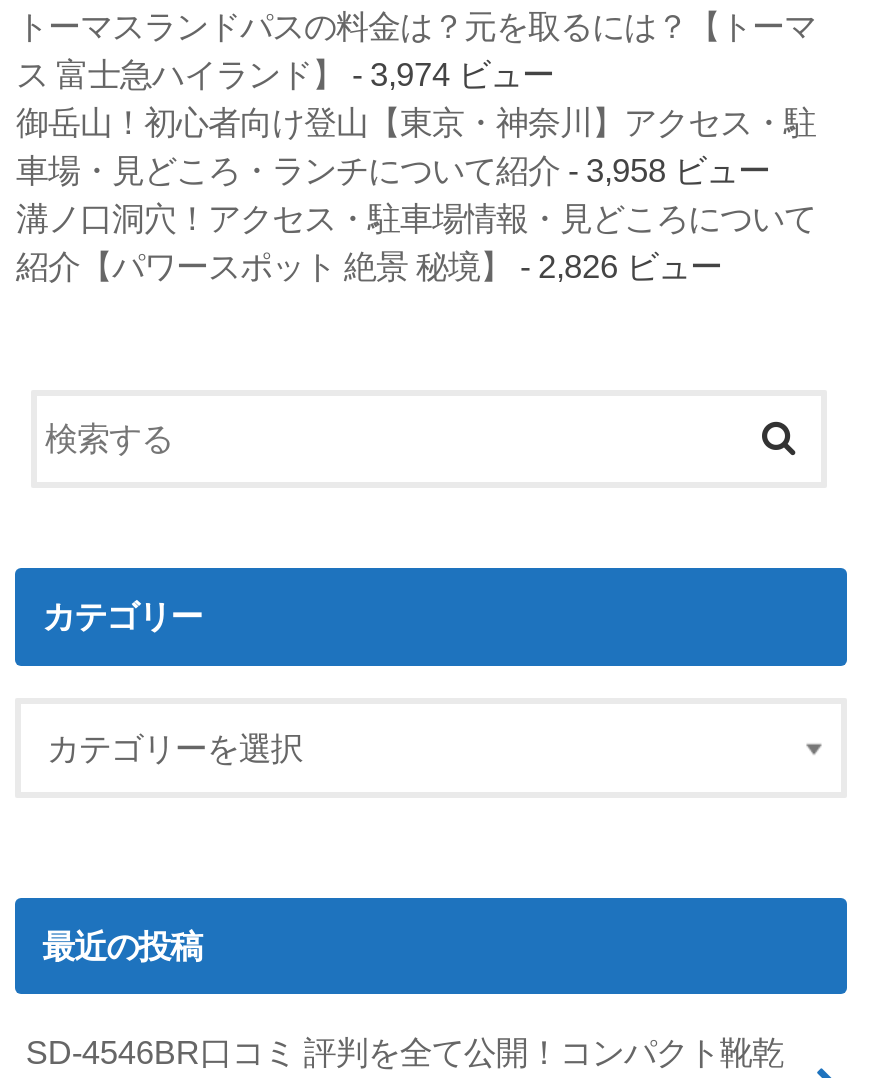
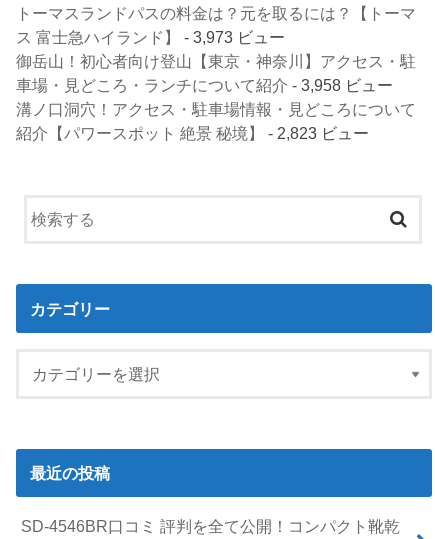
[16,57,554,93] ス 富士急ハイランド】- 3,974 ビュー -> [16,28,285,46] ス 富士急ハイランド】- 3,973 ビュー
[16,249,722,285] 紹介【パワースポット 絶景 秘境】- 2,826 ビュー -> [16,124,369,142] 紹介【パワースポット 絶景 秘境】- 2,823 ビュー

